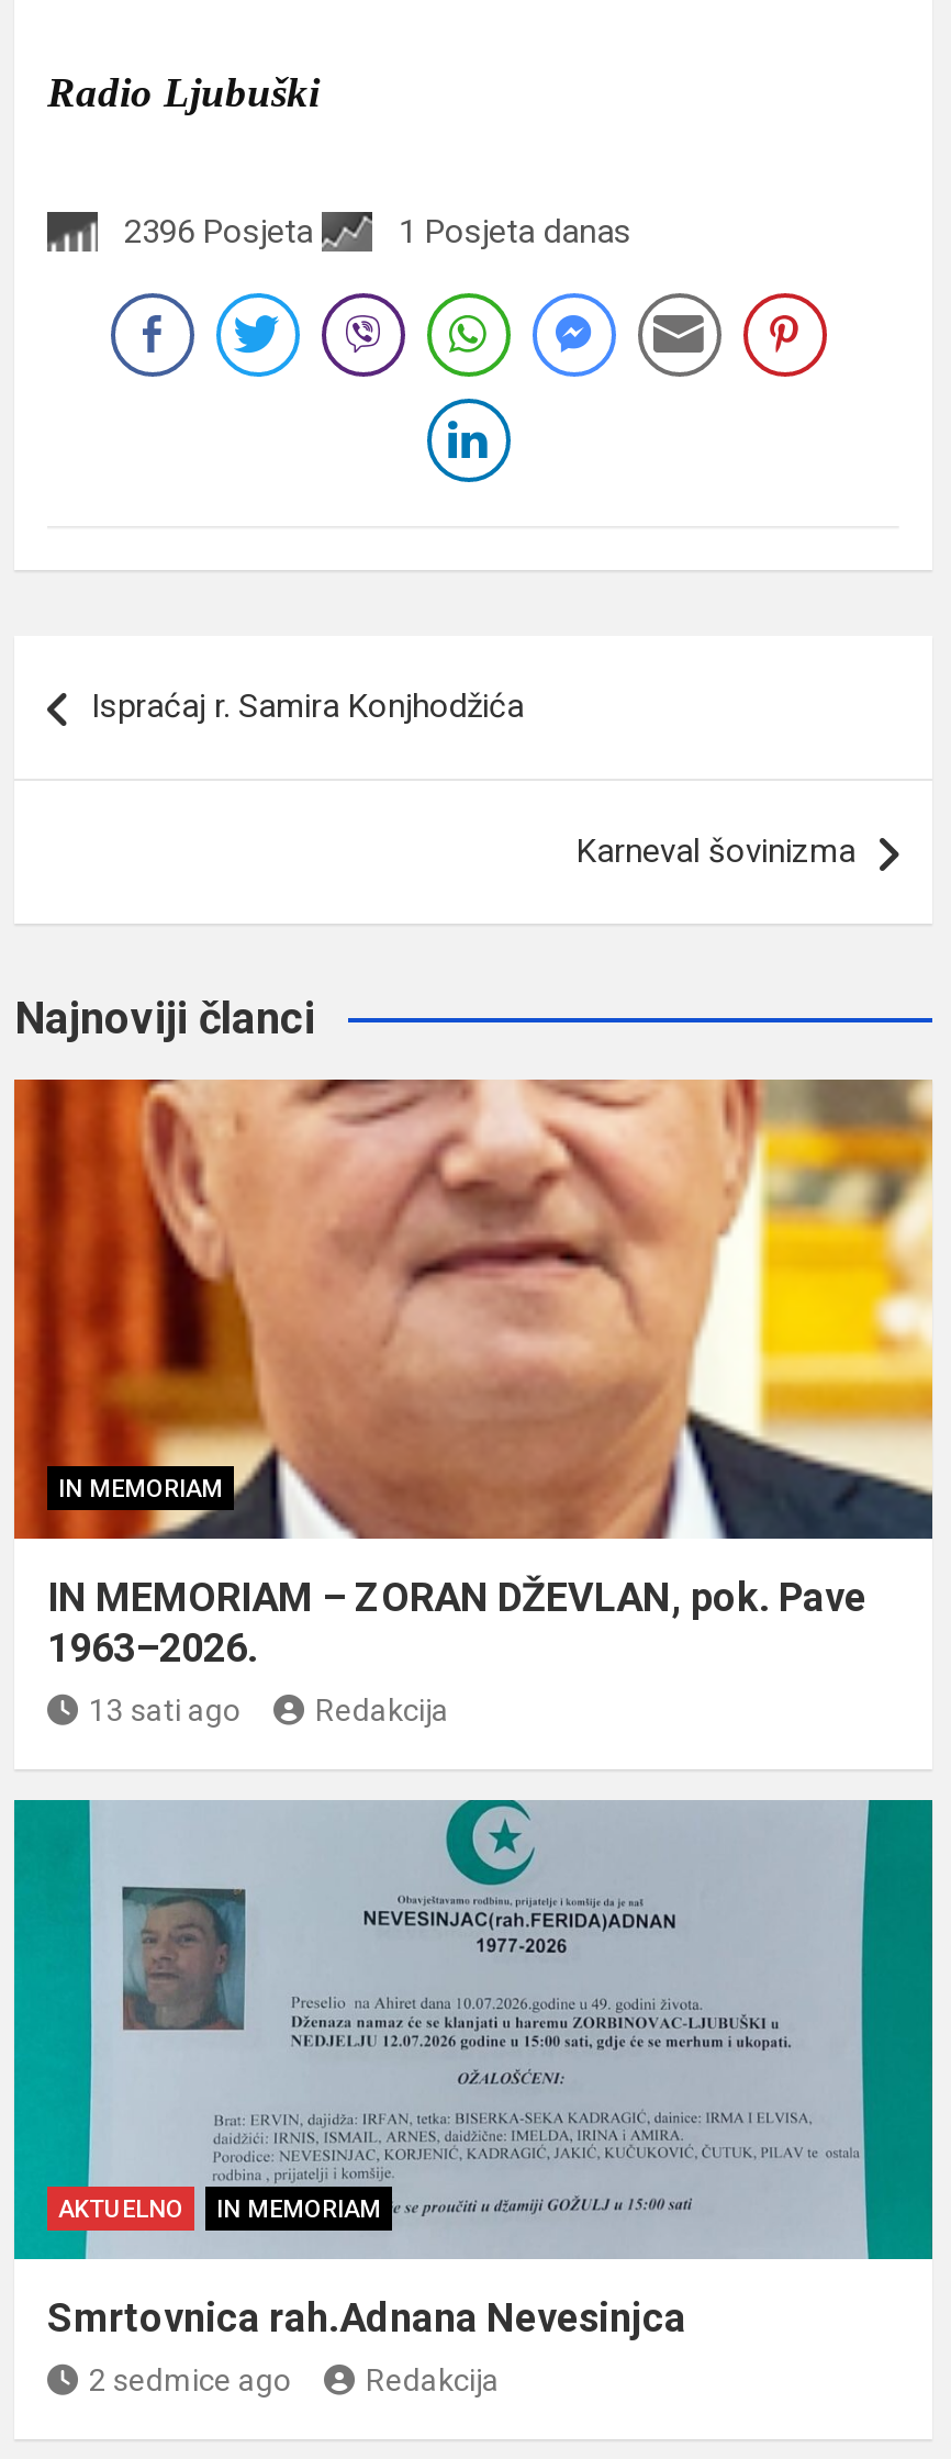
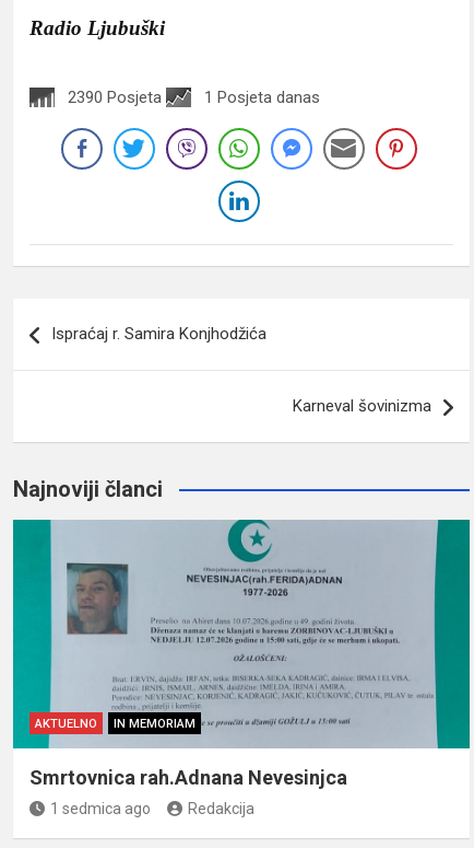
[124,211,313,251] 2396 Posjeta -> [68,87,162,107] 2390 Posjeta
[12,1077,935,1727] [image] | IN MEMORIAM | IN MEMORIAM – ZORAN DŽEVLAN, pok. Pave | 1963–2026. | 13 sati ago | Redakcija -> none
[89,2362,291,2397] 2 sedmice ago -> [50,800,151,817] 1 sedmica ago

